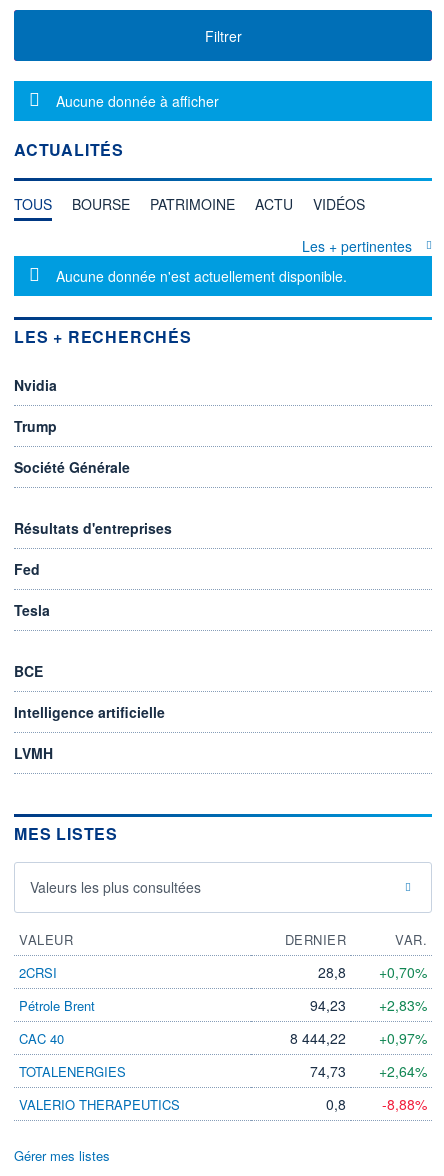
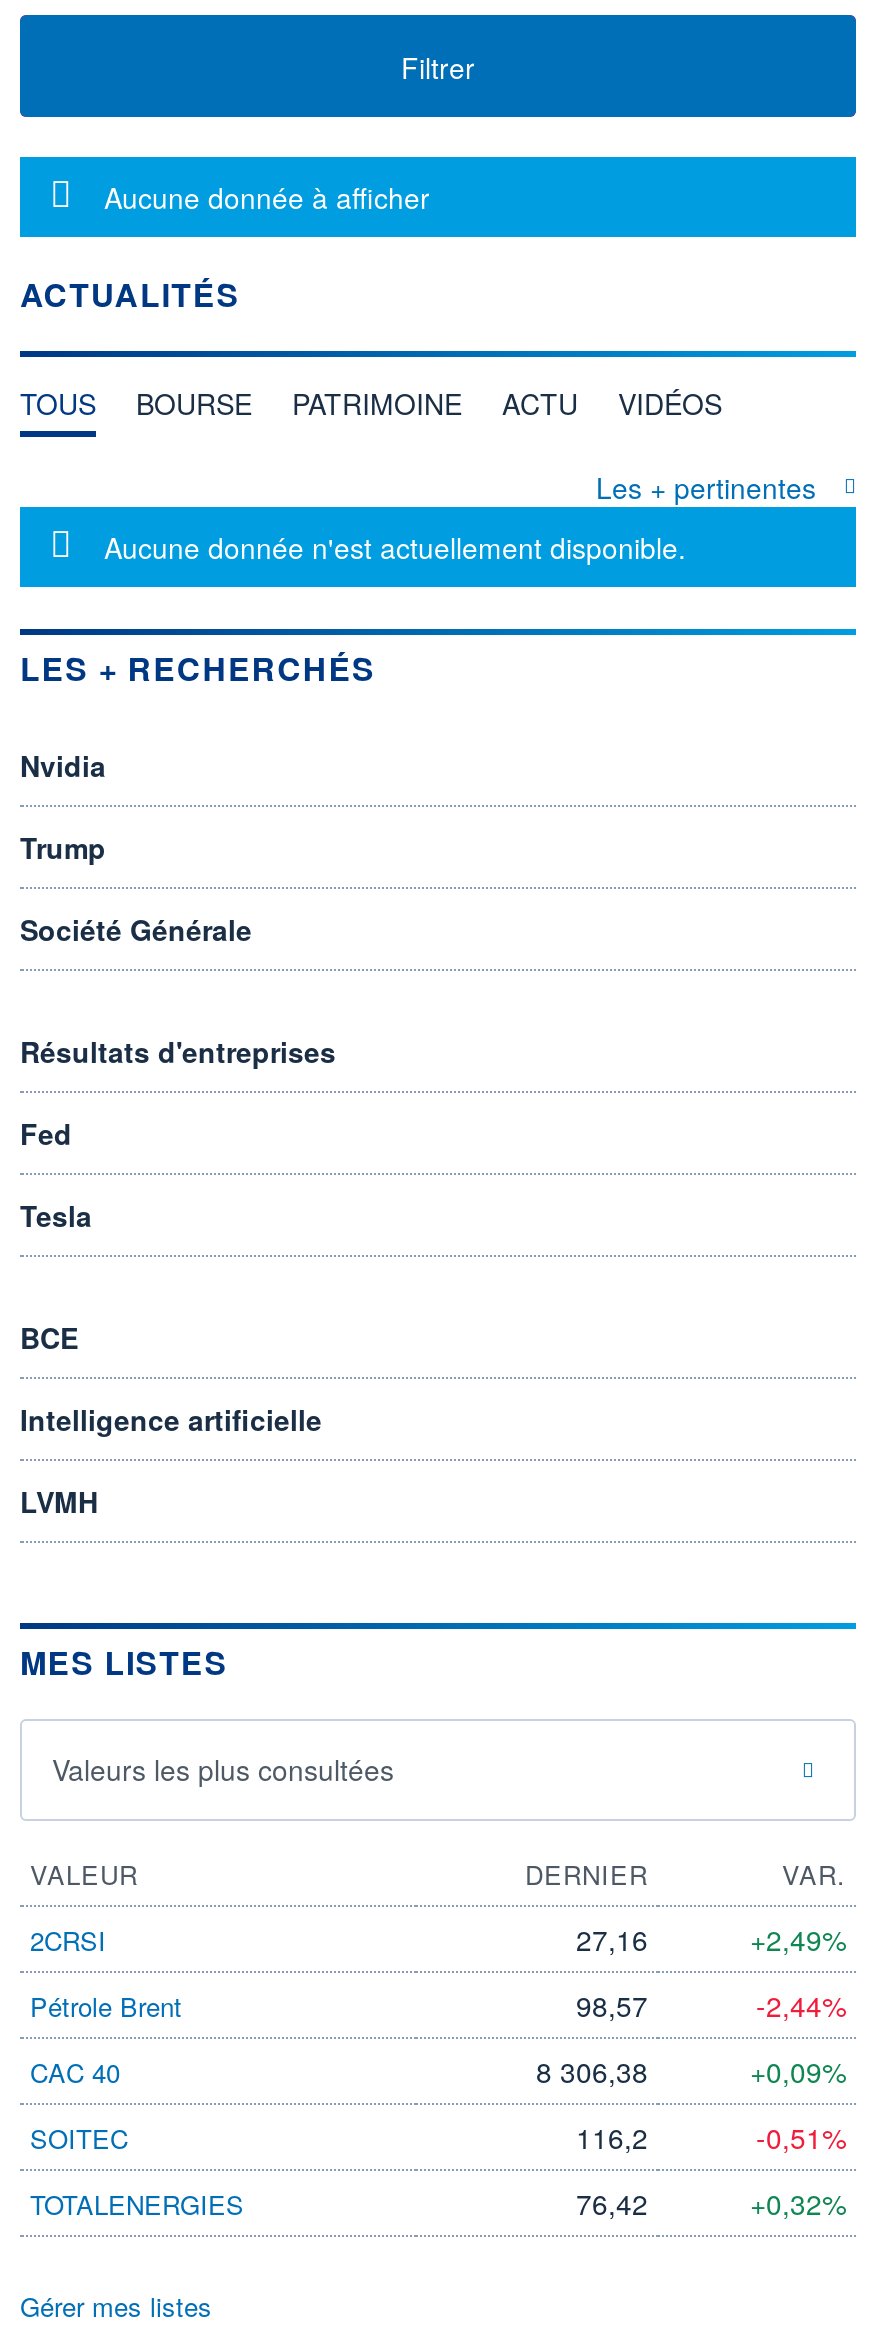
[318,962,346,982] 28,8 -> [576,1919,648,1959] 27,16
[379,962,427,982] +0,70% -> [750,1919,846,1959] +2,49%
[310,995,346,1015] 94,23 -> [576,1985,648,2025] 98,57
[379,995,427,1015] +2,83% -> [756,1985,846,2025] -2,44%
[290,1028,427,1048] 8 444,22 | +0,97% -> [30,2051,846,2157] 8 306,38 | +0,09% | SOITEC | 116,2 | -0,51%
[19,1061,427,1114] 74,73 | +2,64% | VALERIO THERAPEUTICS | 0,8 | -8,88% -> [576,2183,846,2223] 76,42 | +0,32%
moved [19,1062,126,1081] -> [30,2185,244,2223]: TOTALENERGIES

